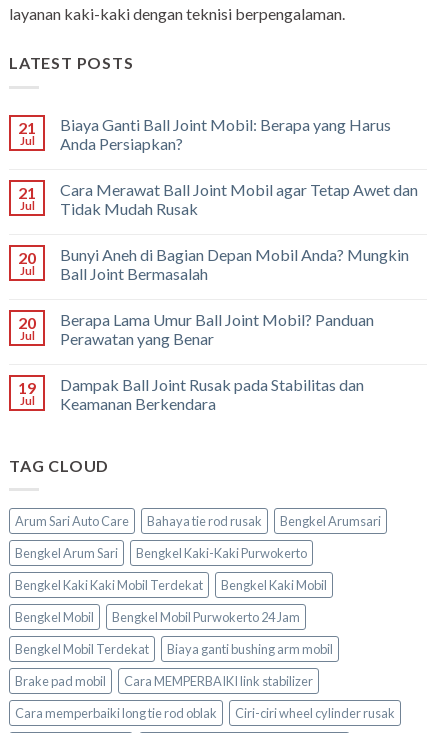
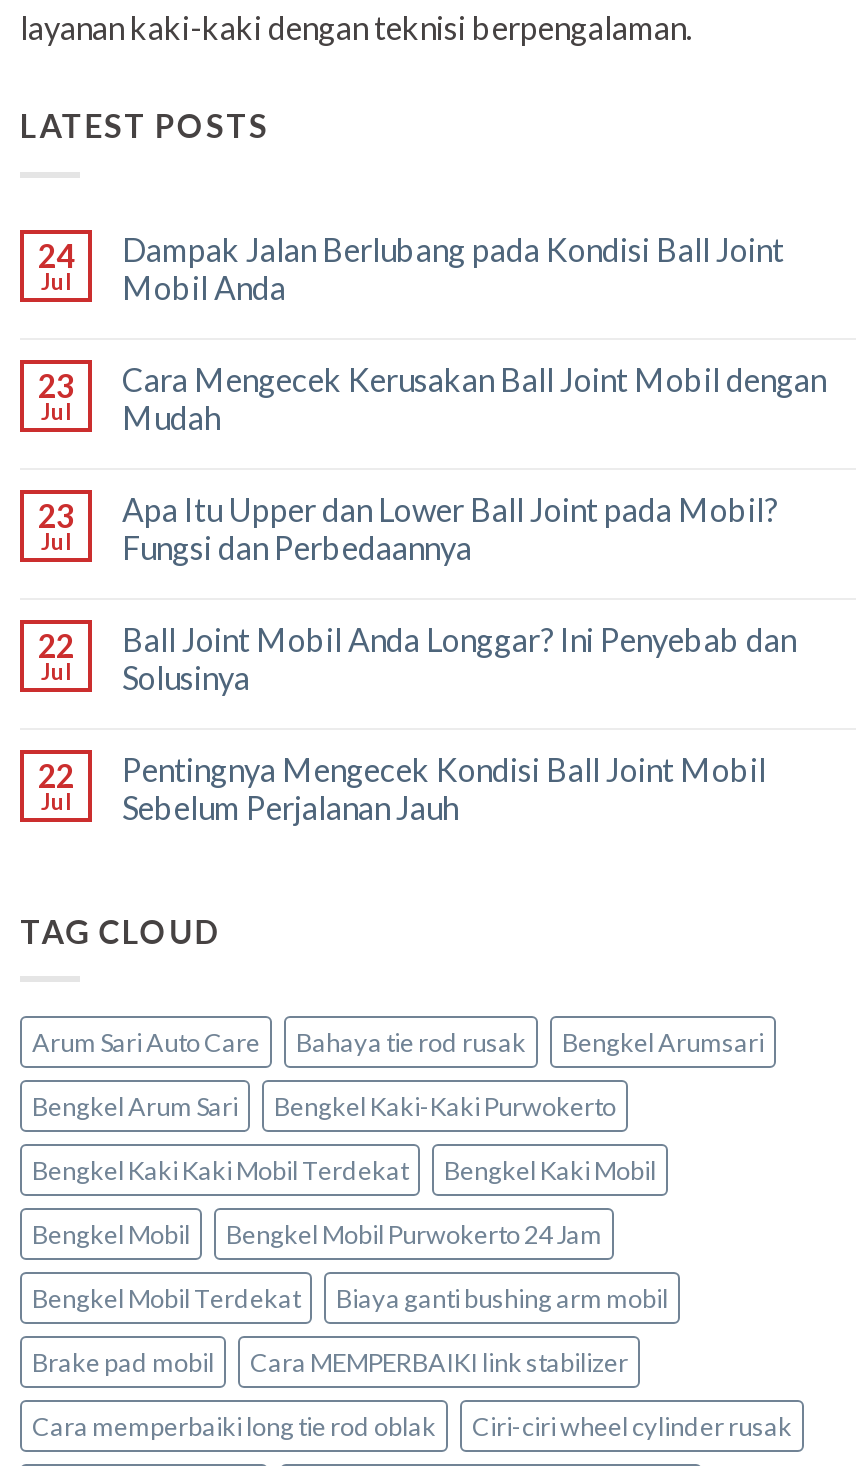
[18,118,36,137] 21 -> [38,235,74,273] 24
[60,115,391,153] Biaya Ganti Ball Joint Mobil: Berapa yang Harus | Anda Persiapkan? -> [122,229,784,305] Dampak Jalan Berlubang pada Kondisi Ball Joint | Mobil Anda
[18,183,36,202] 21 -> [38,365,74,403] 23
[60,180,418,218] Cara Merawat Ball Joint Mobil agar Tetap Awet dan | Tidak Mudah Rusak -> [122,359,826,435] Cara Mengecek Kerusakan Ball Joint Mobil dengan | Mudah
[18,248,36,267] 20 -> [38,495,74,533] 23
[60,245,409,283] Bunyi Aneh di Bagian Depan Mobil Anda? Mungkin | Ball Joint Bermasalah -> [122,489,778,565] Apa Itu Upper dan Lower Ball Joint pada Mobil? | Fungsi dan Perbedaannya
[18,313,36,332] 20 -> [38,625,74,663] 22
[60,310,374,348] Berapa Lama Umur Ball Joint Mobil? Panduan | Perawatan yang Benar -> [122,619,796,695] Ball Joint Mobil Anda Longgar? Ini Penyebab dan | Solusinya
[18,378,36,397] 19 -> [38,755,74,793] 22
[60,375,364,413] Dampak Ball Joint Rusak pada Stabilitas dan | Keamanan Berkendara -> [122,749,766,825] Pentingnya Mengecek Kondisi Ball Joint Mobil | Sebelum Perjalanan Jauh

